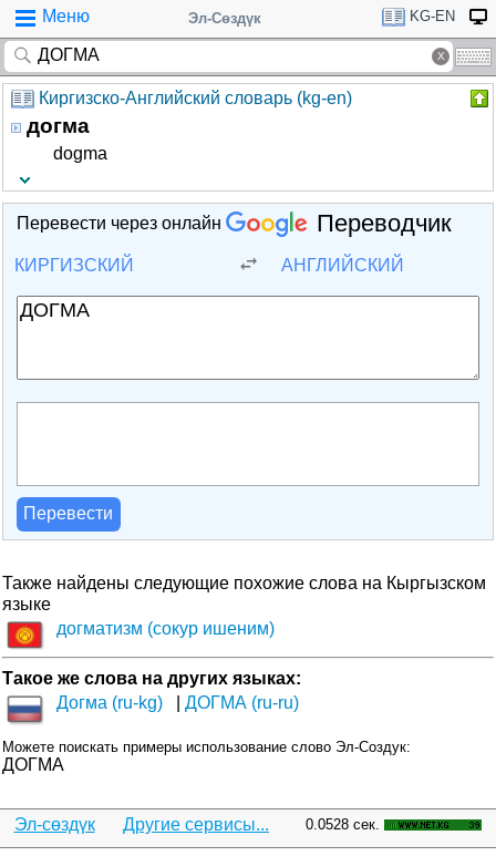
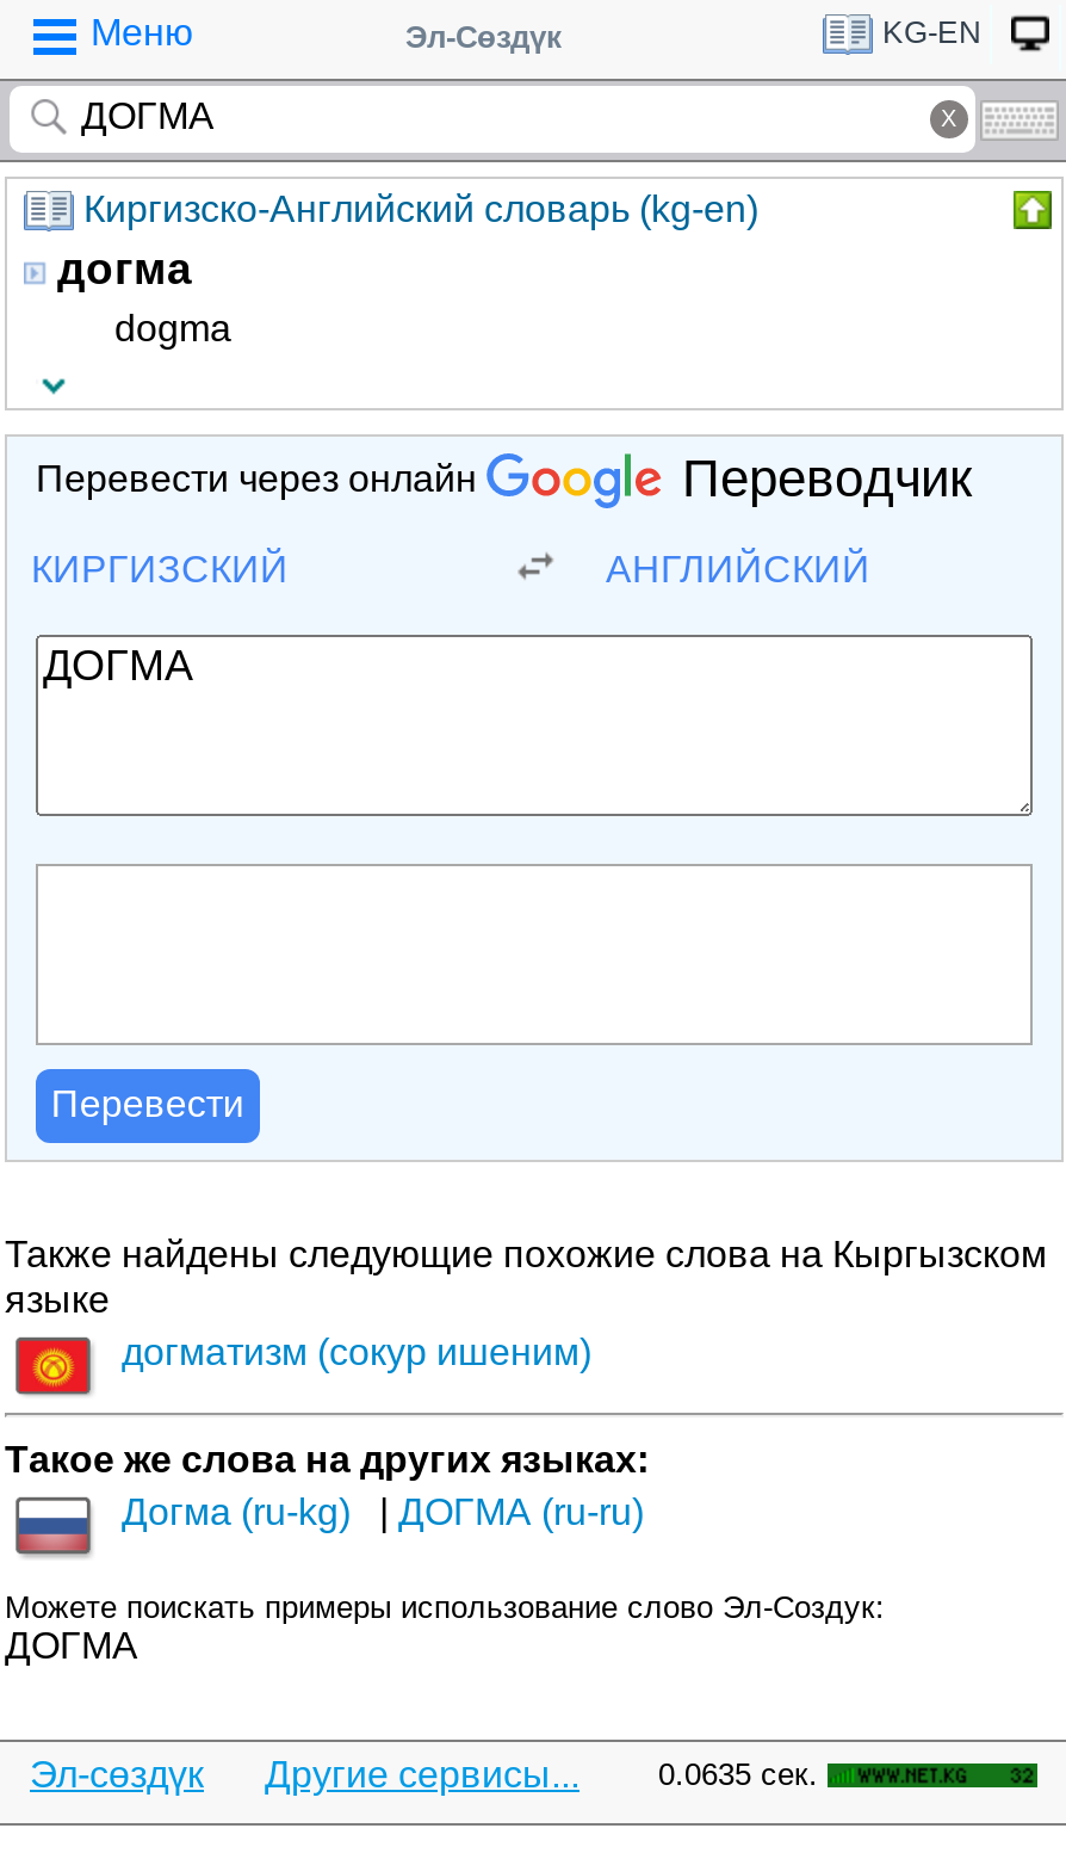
[306,816,380,833] 0.0528 сек. -> [658,1756,818,1792] 0.0635 сек.

